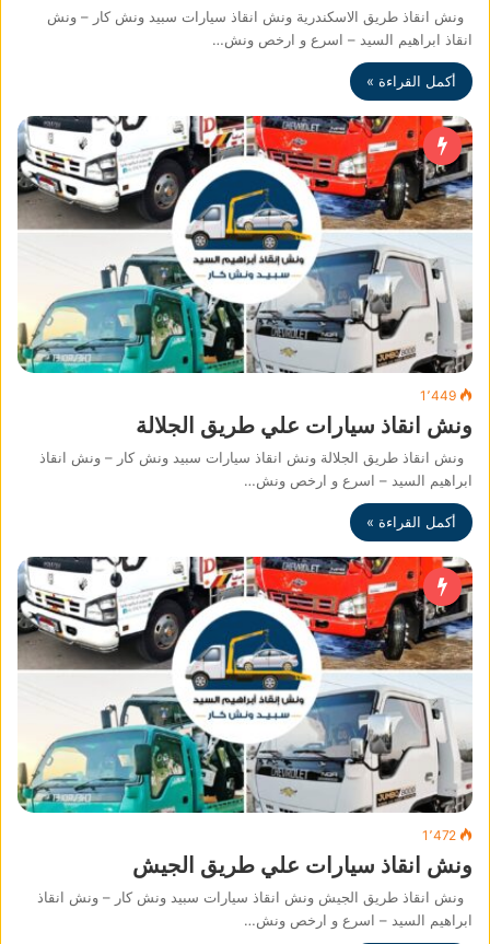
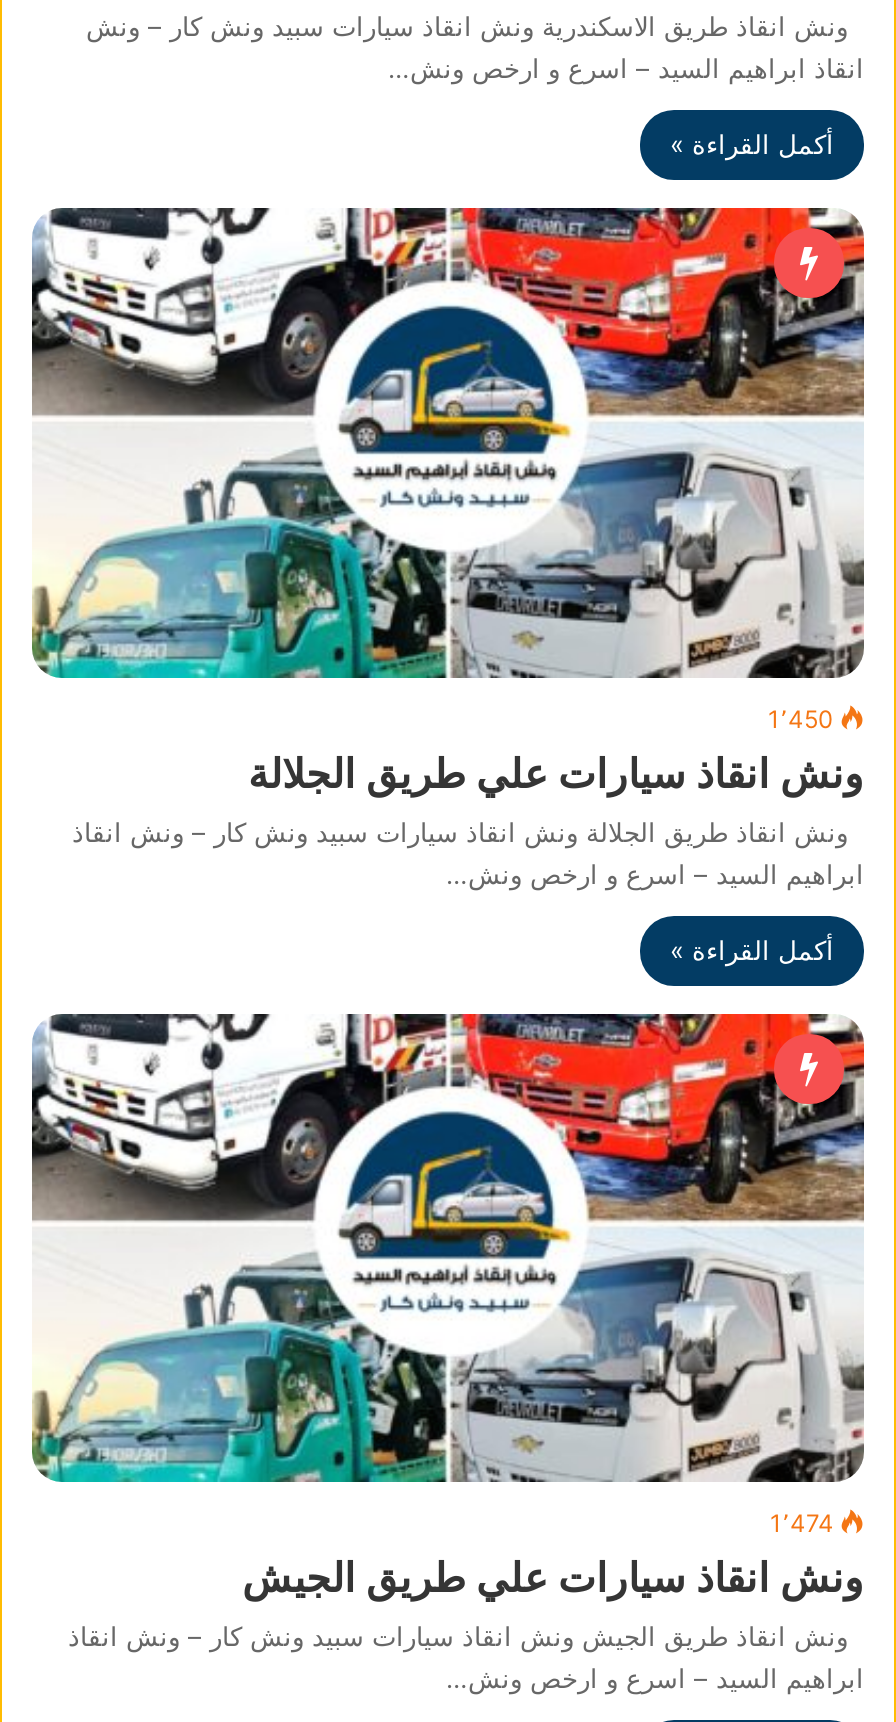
[420,387,456,403] 1٬449 -> [768,703,834,733] 1٬450
[422,827,456,844] 1٬472 -> [770,1508,834,1538] 1٬474

